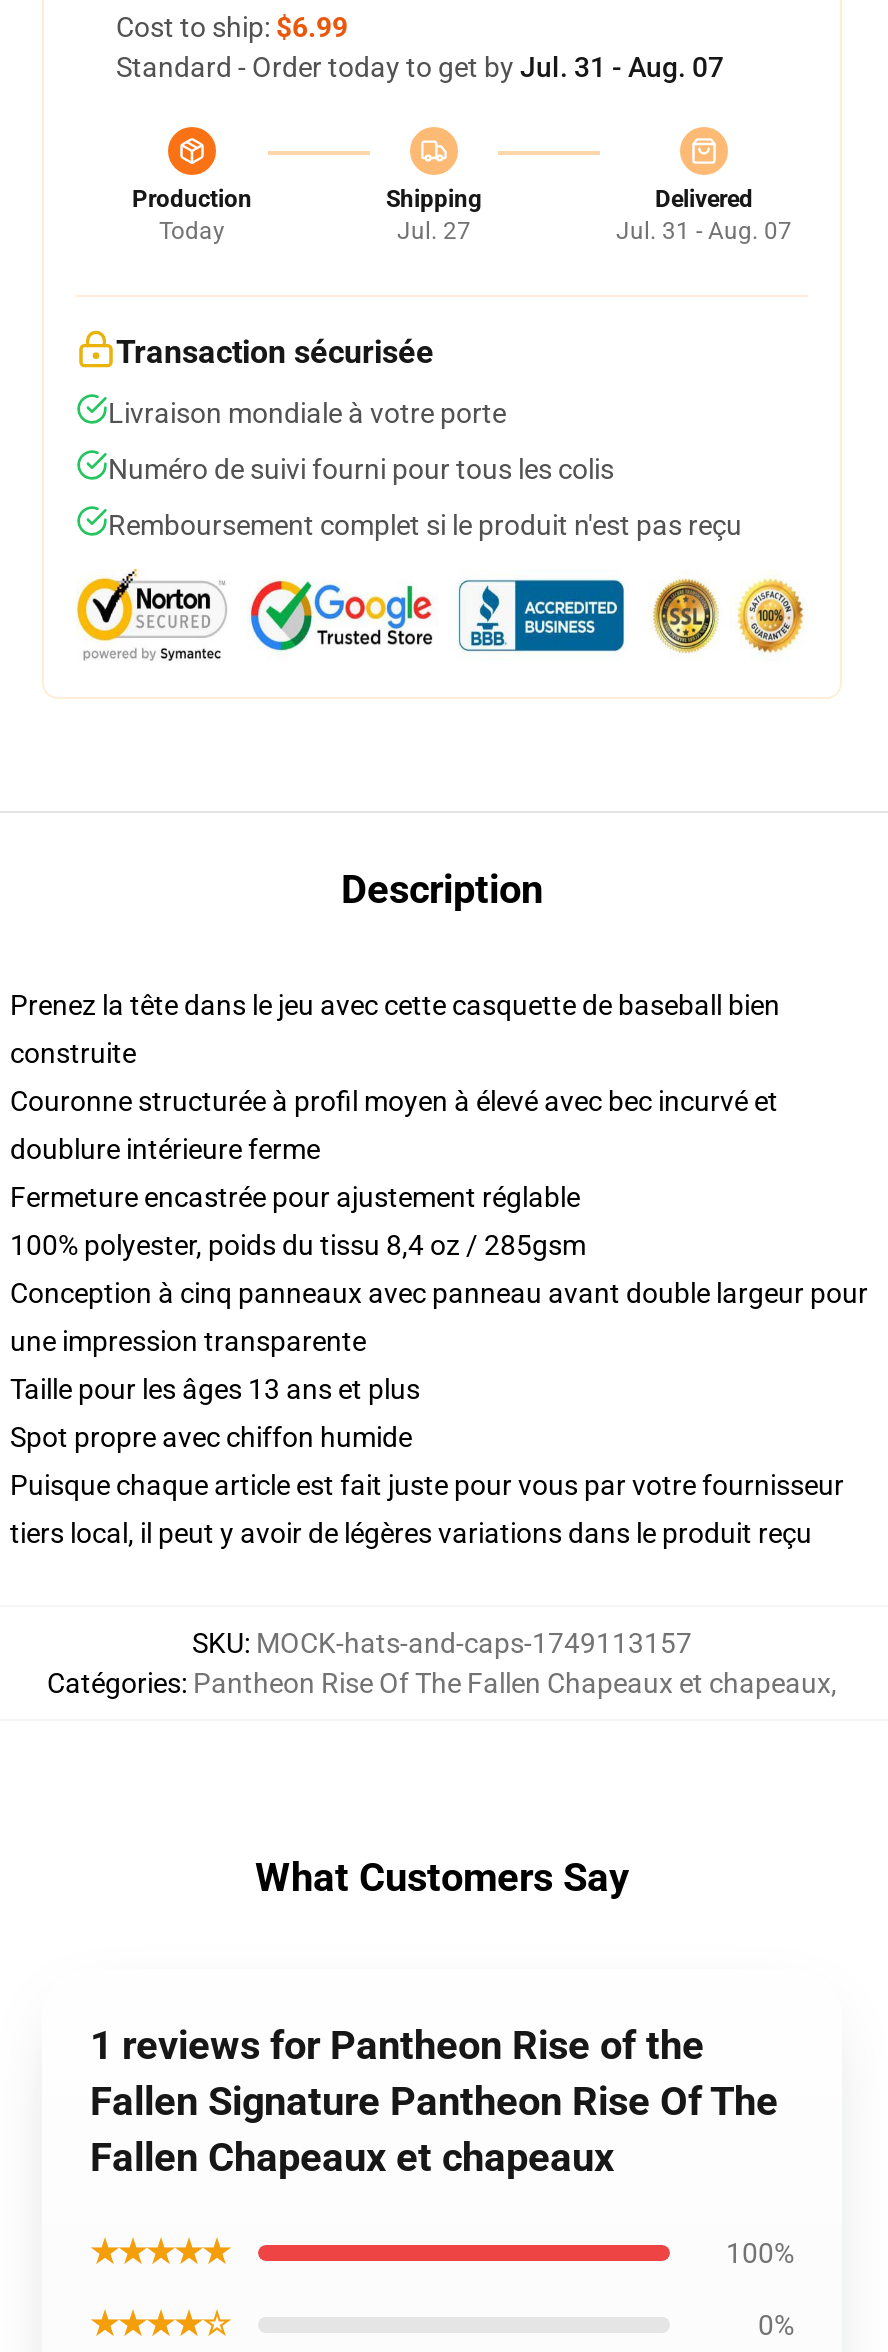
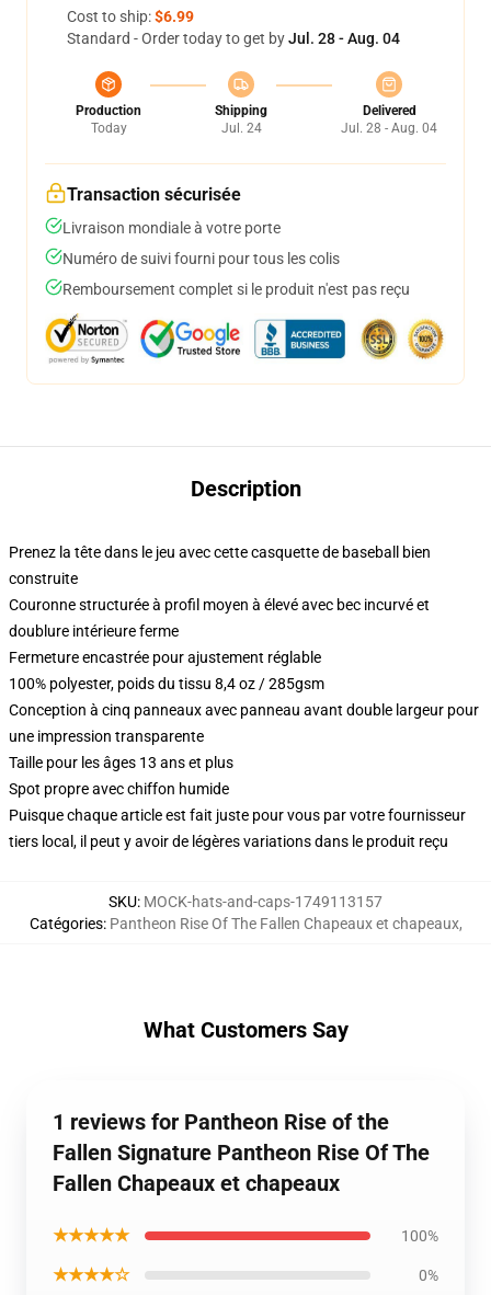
[116,51,724,83] Standard - Order today to get by Jul. 31 - Aug. 07 -> [67,30,400,47] Standard - Order today to get by Jul. 28 - Aug. 04
[397,217,471,245] Jul. 27 -> [221,121,261,136] Jul. 24
[616,217,792,245] Jul. 31 - Aug. 07 -> [341,121,437,136] Jul. 28 - Aug. 04

